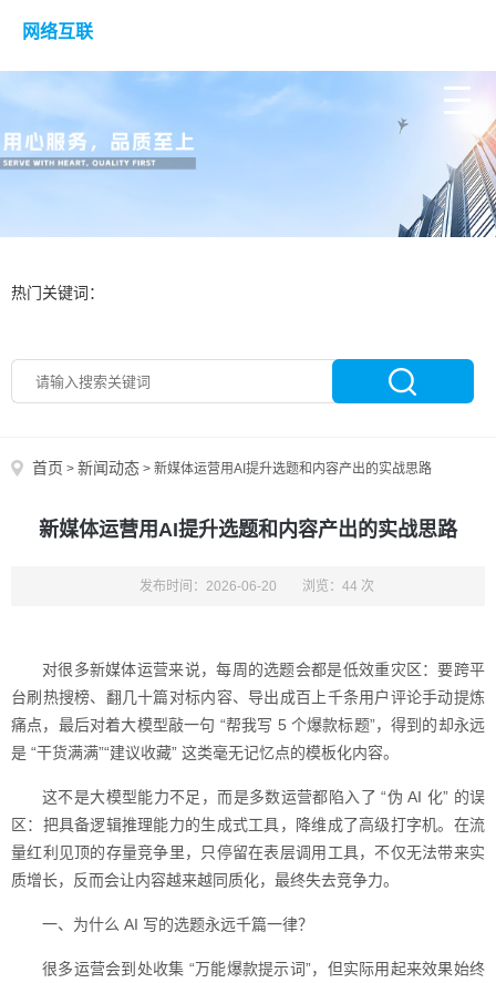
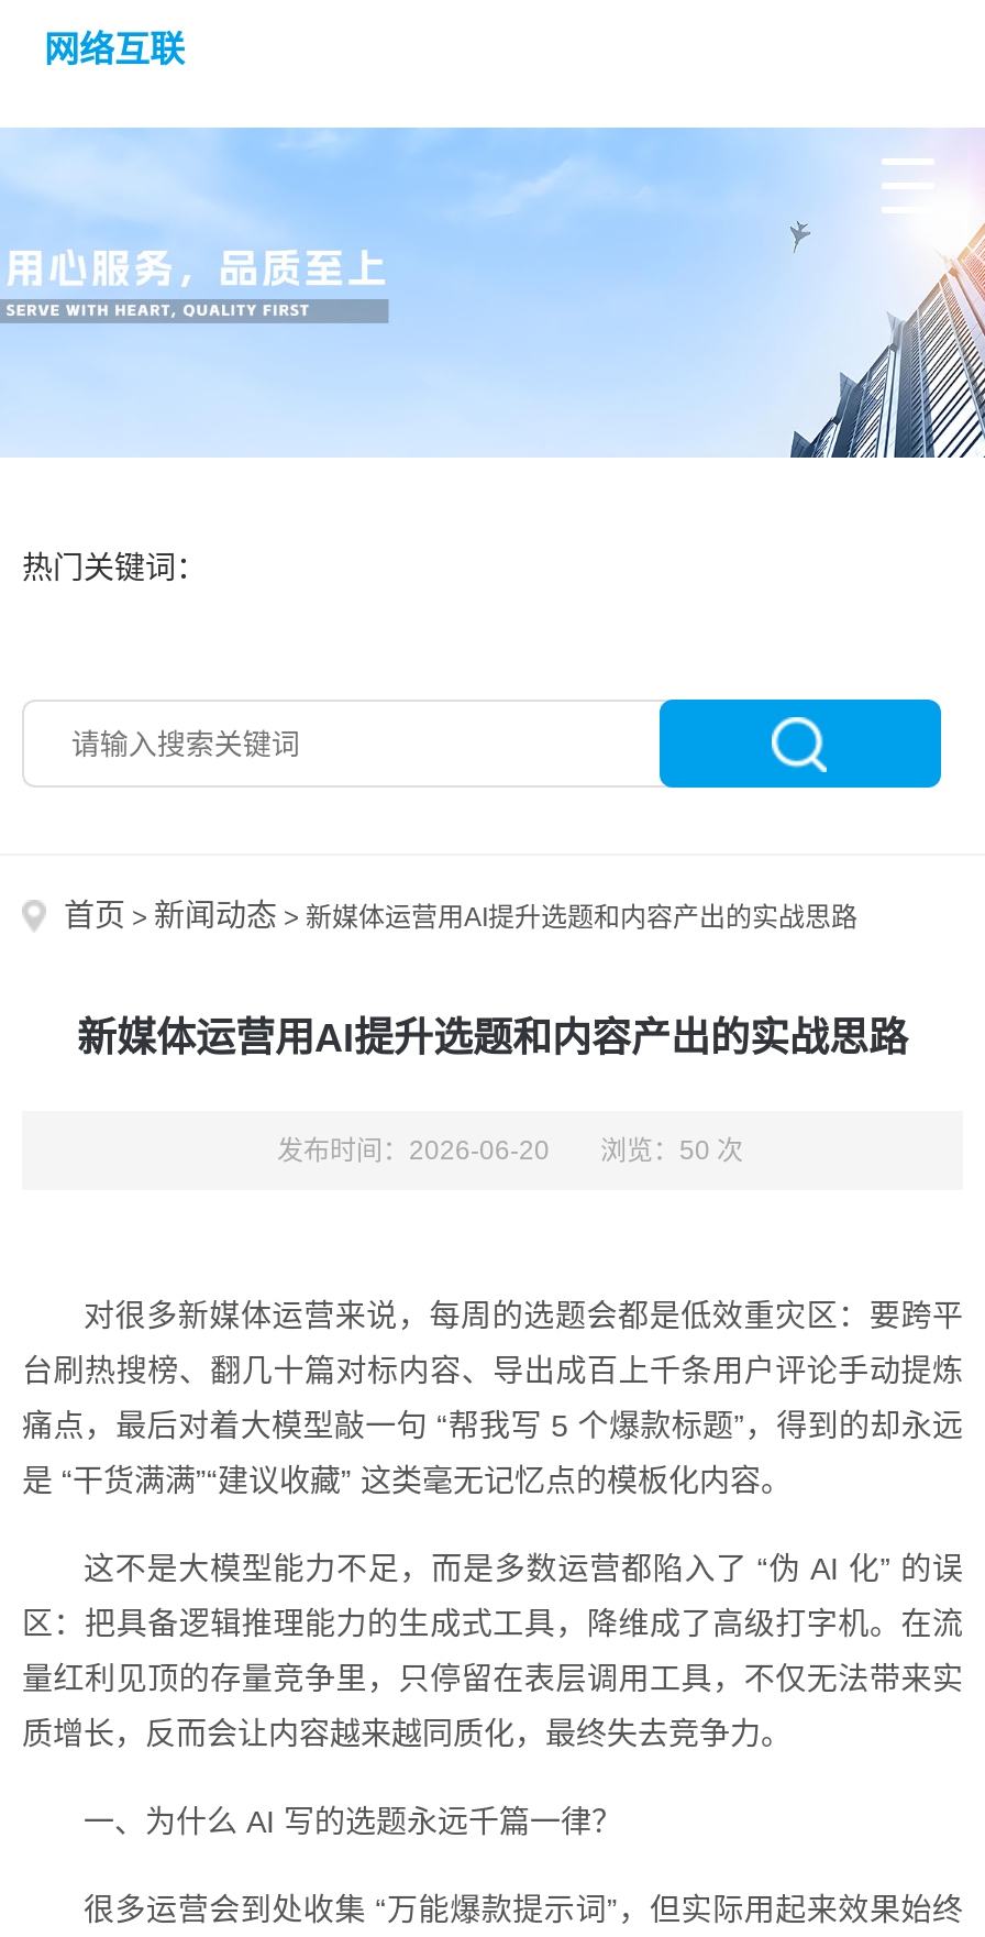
[139,578,374,594] 发布时间：2026-06-20 浏览：44 次 -> [277,1135,743,1166] 发布时间：2026-06-20 浏览：50 次

